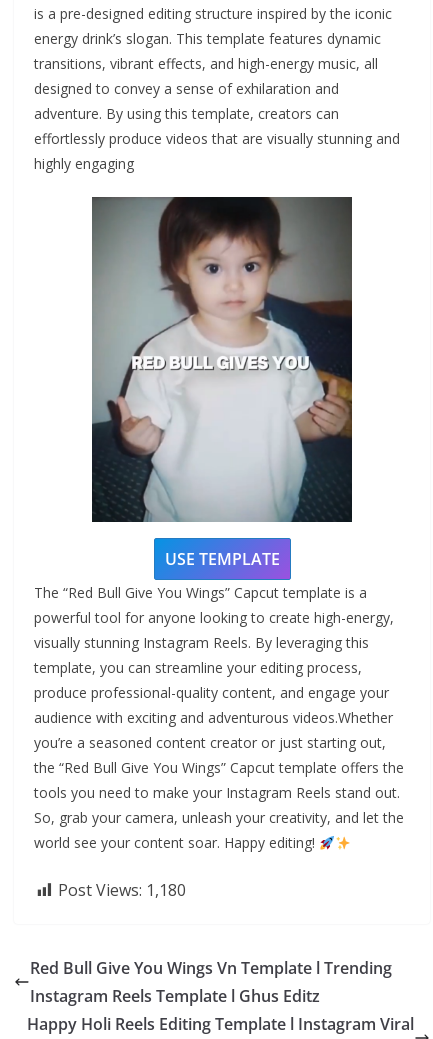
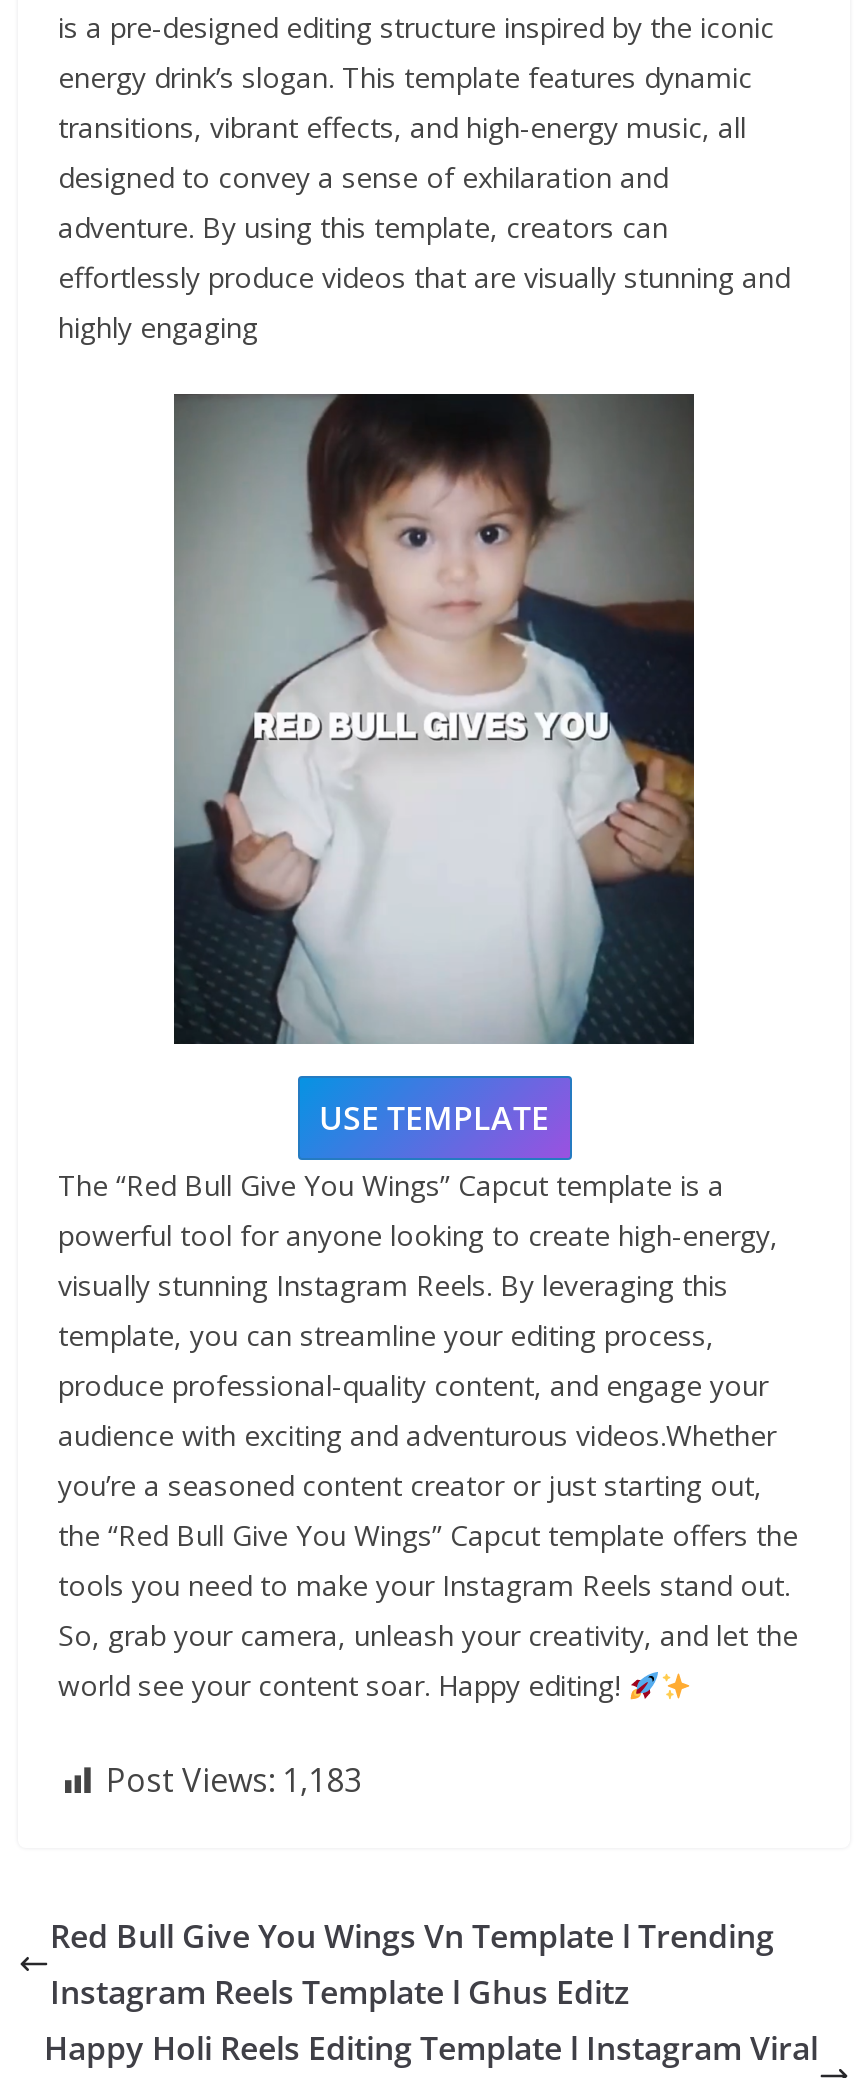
[58,879,186,901] Post Views: 1,180 -> [106,1758,362,1802] Post Views: 1,183

